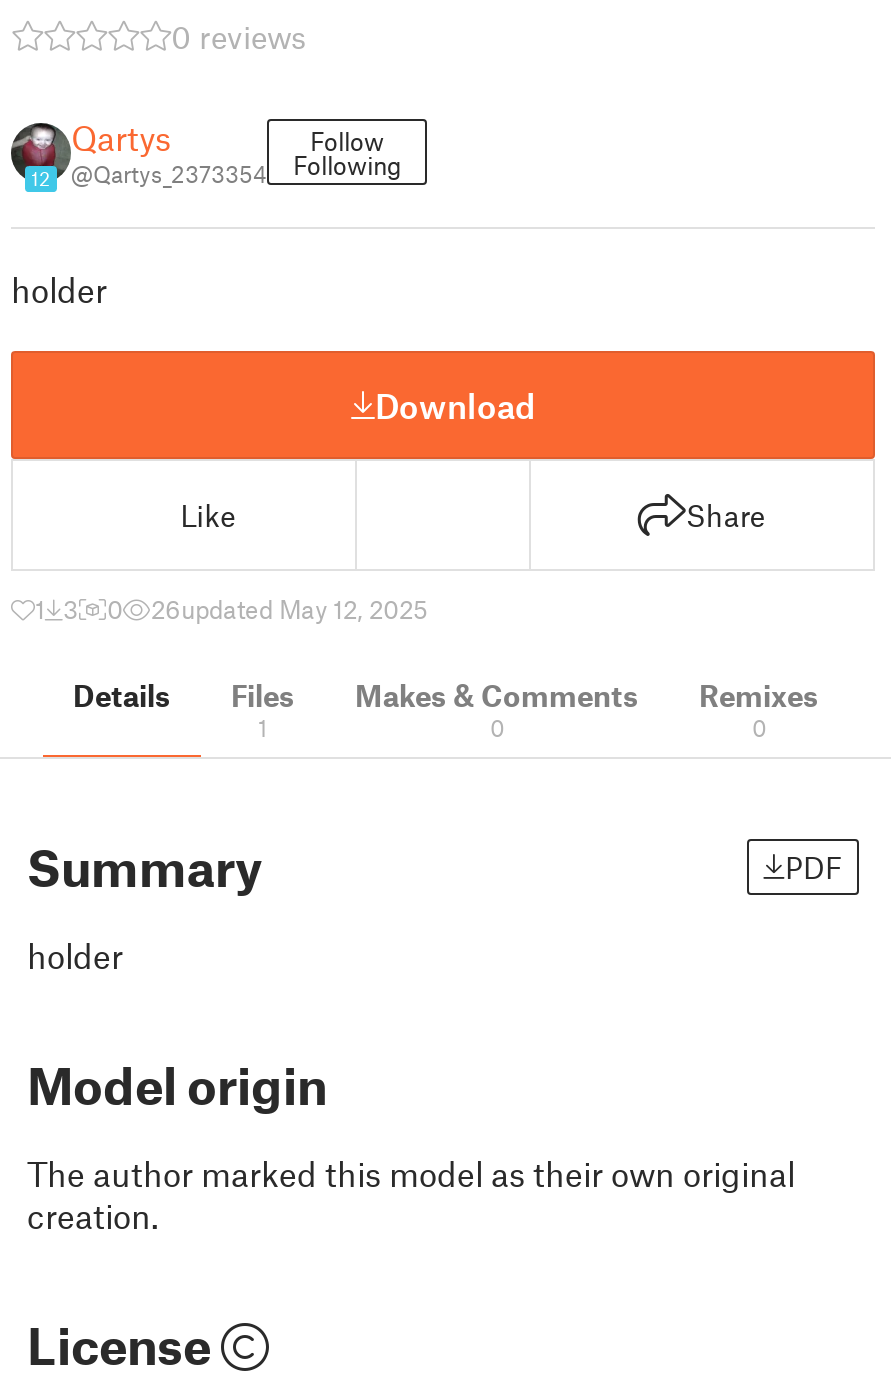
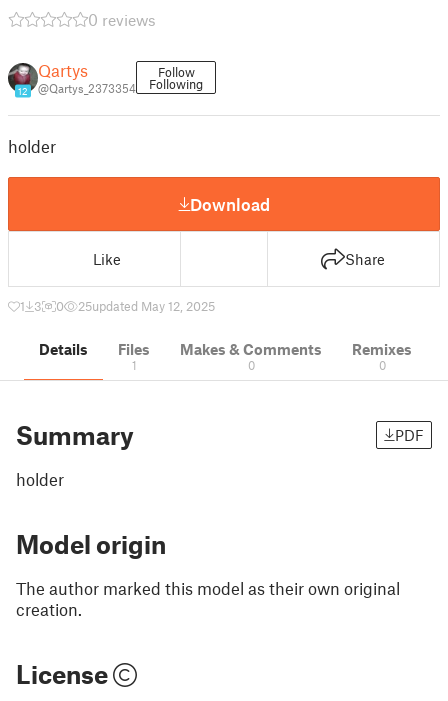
[151,593,427,625] 26updated May 12, 2025 -> [78,298,215,314] 25updated May 12, 2025

